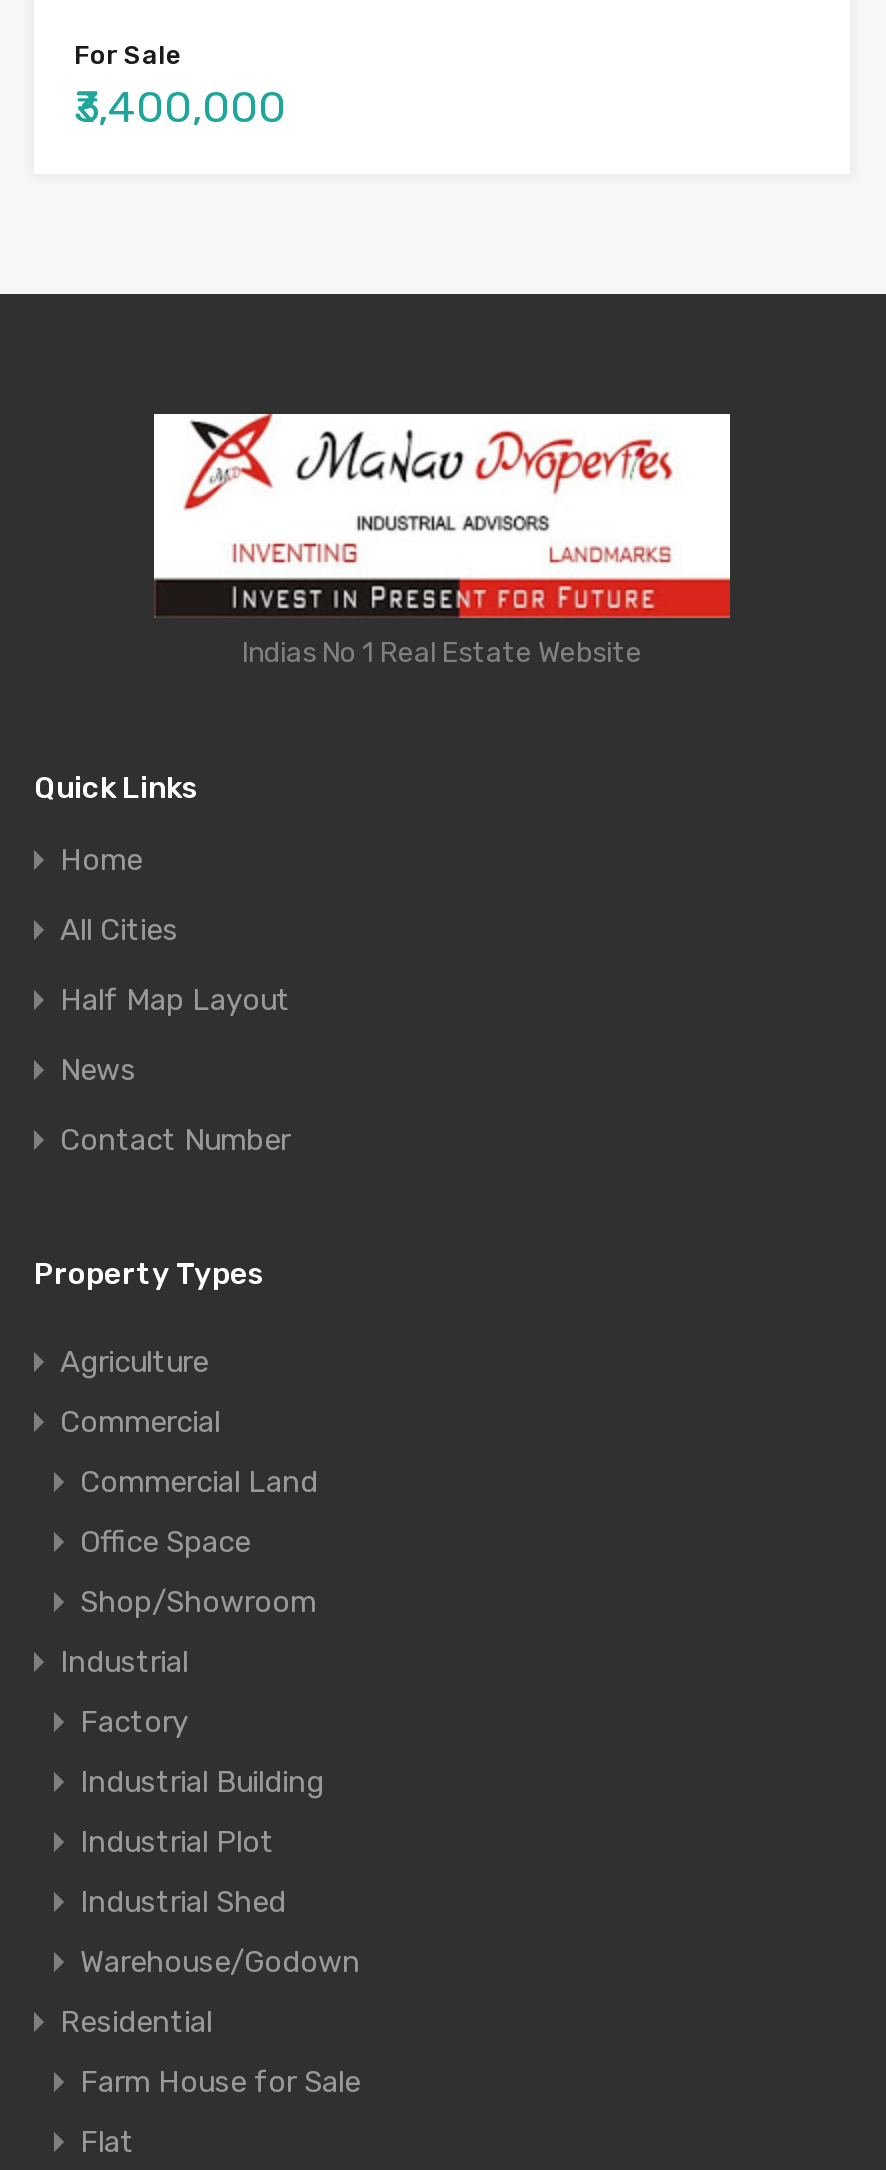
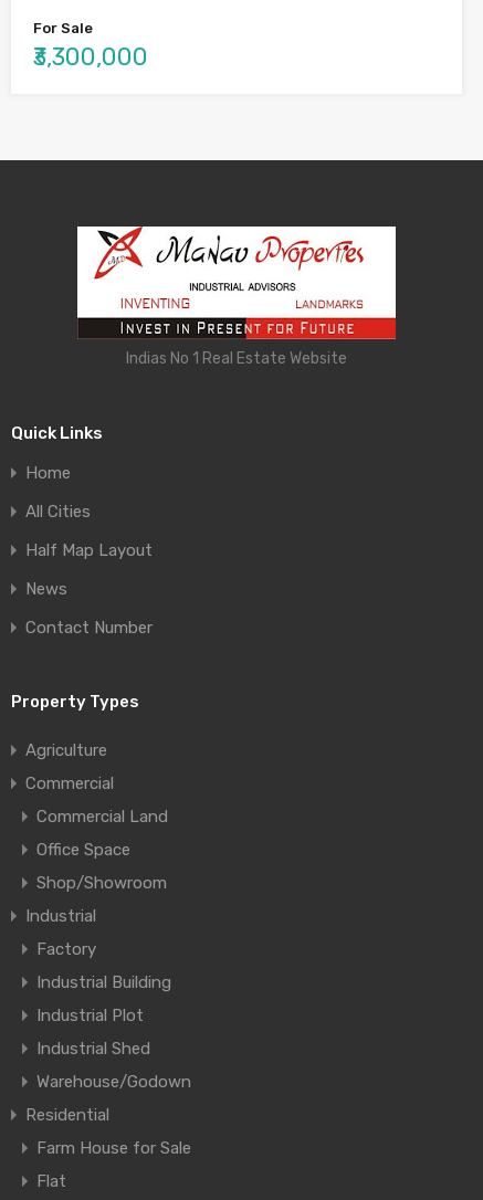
[74,79,286,133] ₹3,400,000 -> [33,42,148,71] ₹3,300,000

